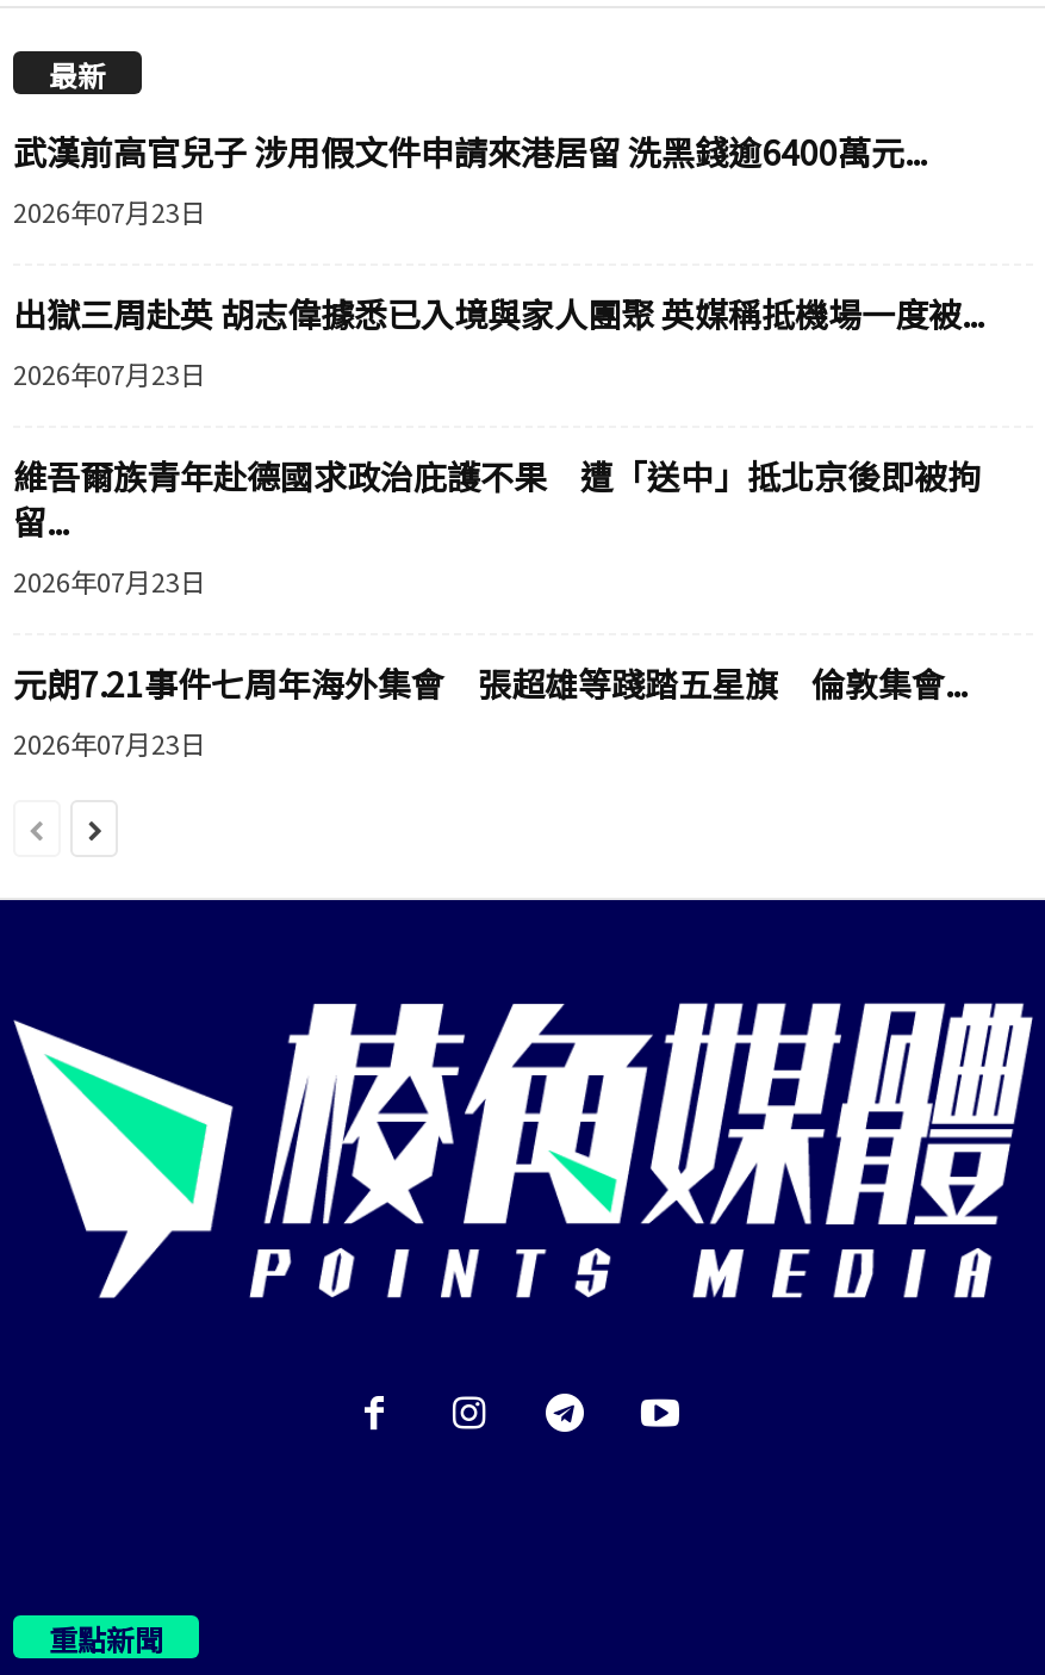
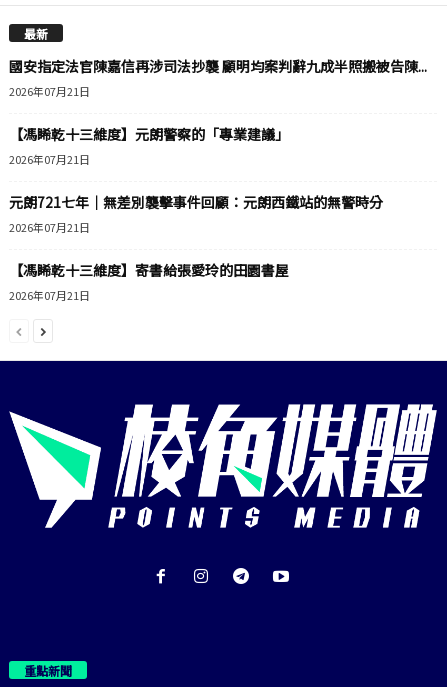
[13,126,926,229] 武漢前高官兒子 涉用假文件申請來港居留 洗黑錢逾6400萬元... | 2026年07月23日 -> [9,55,427,98] 國安指定法官陳嘉信再涉司法抄襲 顧明均案判辭九成半照搬被告陳... | 2026年07月21日
[13,289,983,391] 出獄三周赴英 胡志偉據悉已入境與家人團聚 英媒稱抵機場一度被... | 2026年07月23日 -> [9,123,289,166] 【馮睎乾十三維度】元朗警察的「專業建議」 | 2026年07月21日
[13,451,981,598] 維吾爾族青年赴德國求政治庇護不果 遭「送中」抵北京後即被拘 | 留... | 2026年07月23日 -> [9,191,383,234] 元朗721七年｜無差別襲擊事件回顧：元朗西鐵站的無警時分 | 2026年07月21日
[13,658,966,761] 元朗7.21事件七周年海外集會 張超雄等踐踏五星旗 倫敦集會... | 2026年07月23日 -> [9,259,289,302] 【馮睎乾十三維度】寄書給張愛玲的田園書屋 | 2026年07月21日

